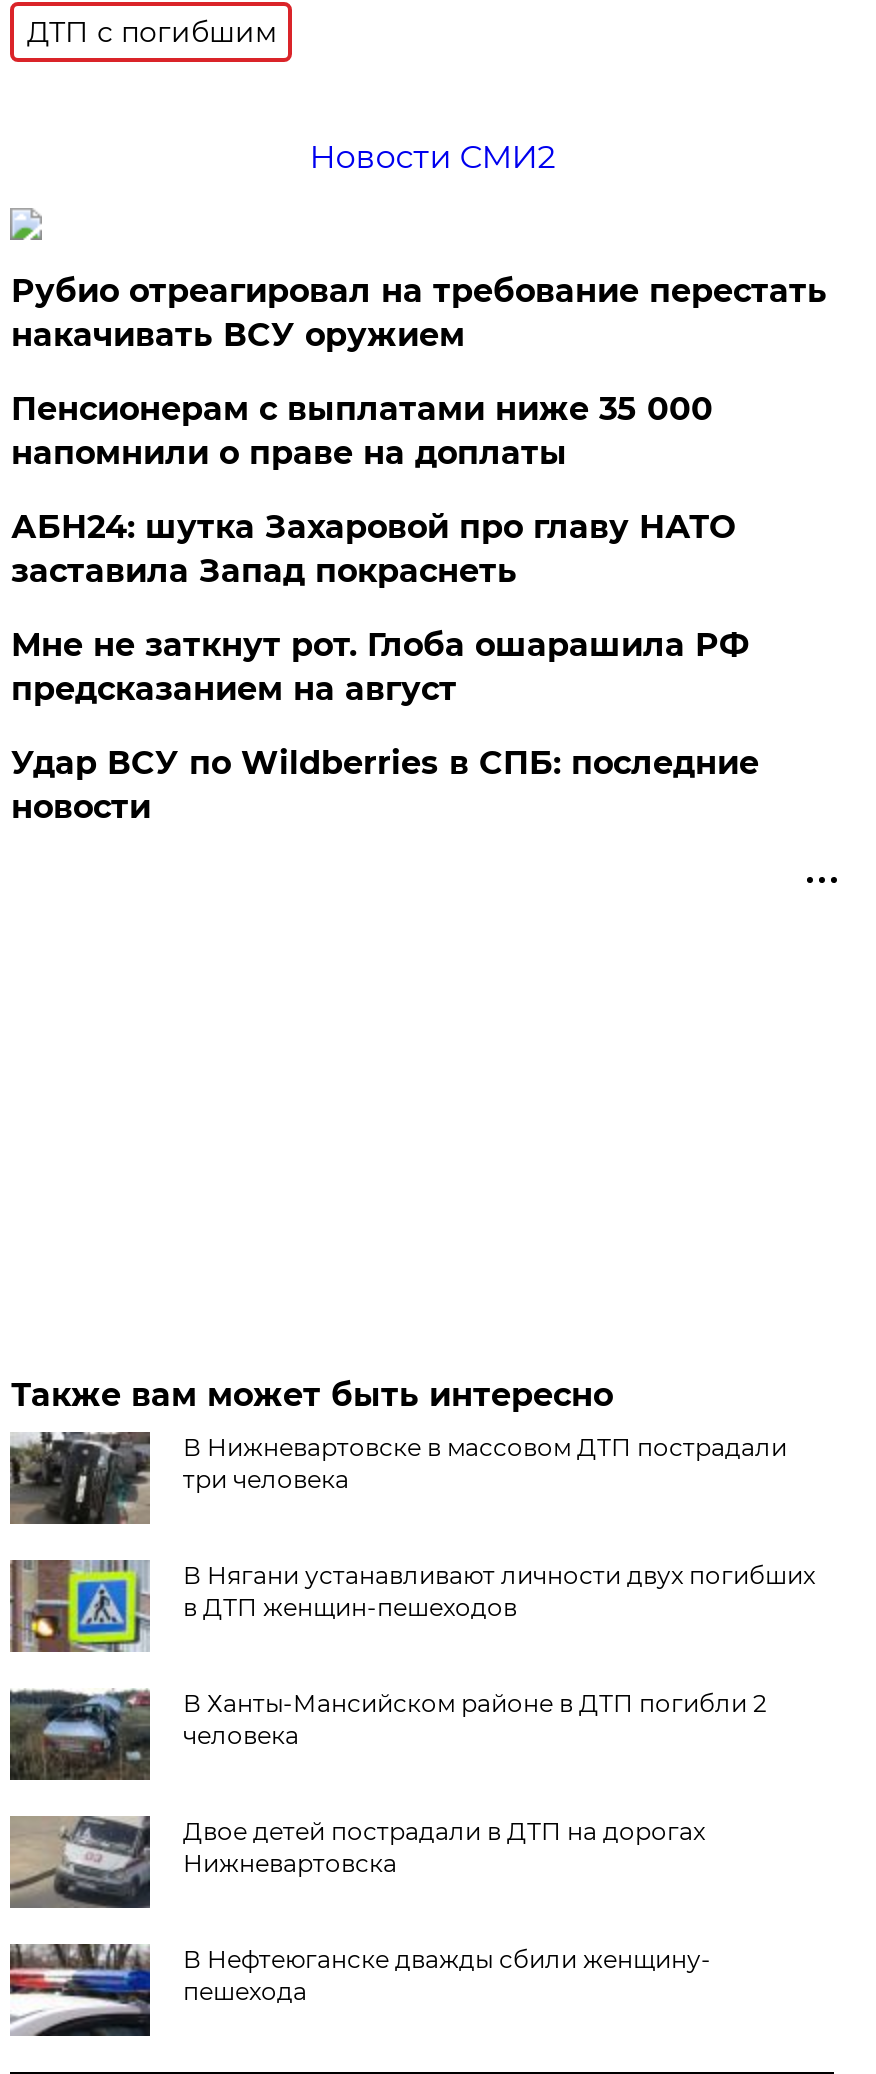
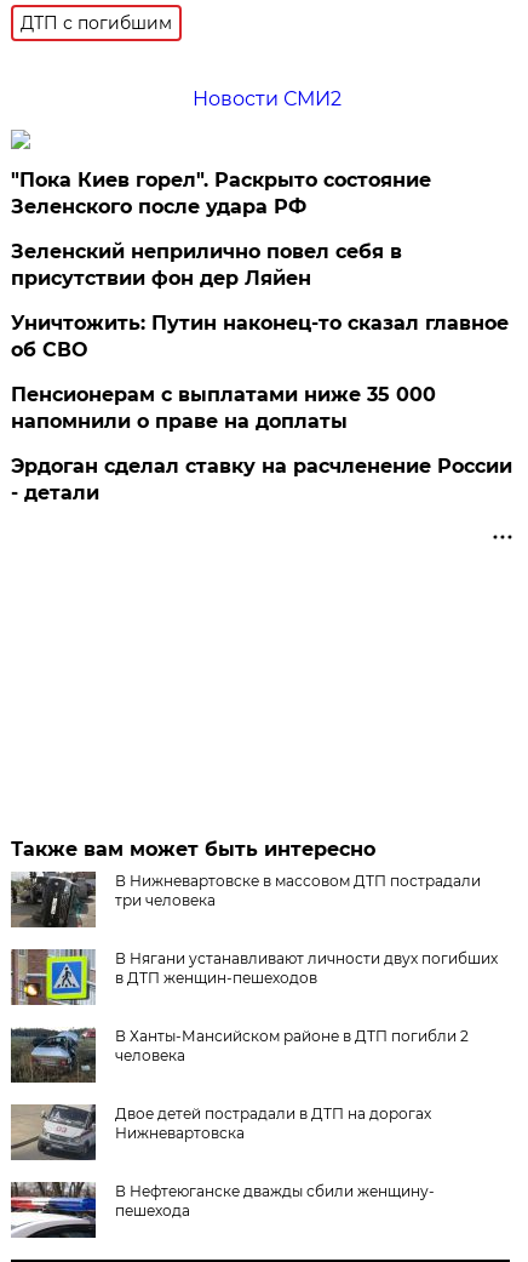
[11,272,827,354] Рубио отреагировал на требование перестать | накачивать ВСУ оружием -> [11,168,509,361] "Пока Киев горел". Раскрыто состояние | Зеленского после удара РФ | Зеленский неприлично повел cебя в | присутствии фон дер Ляйен | Уничтожить: Путин наконец-то сказал главное | об СВО
moved [11,390,713,472] -> [11,383,436,433]: Пенсионерам с выплатами ниже 35 000 | напомнили о праве на доплаты
[11,508,759,826] АБН24: шутка Захаровой про главу НАТО | заставила Запад покраснеть | Мне не заткнут рот. Глоба ошарашила РФ | предсказанием на август | Удар ВСУ по Wildberries в СПБ: последние | новости -> [11,454,513,504] Эрдоган сделал ставку на расчленение России | - детали

